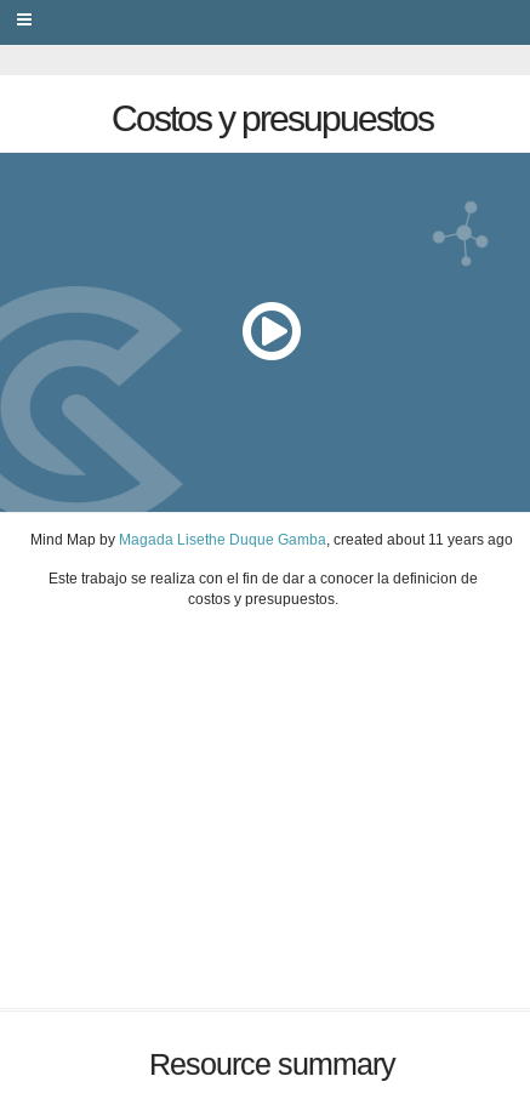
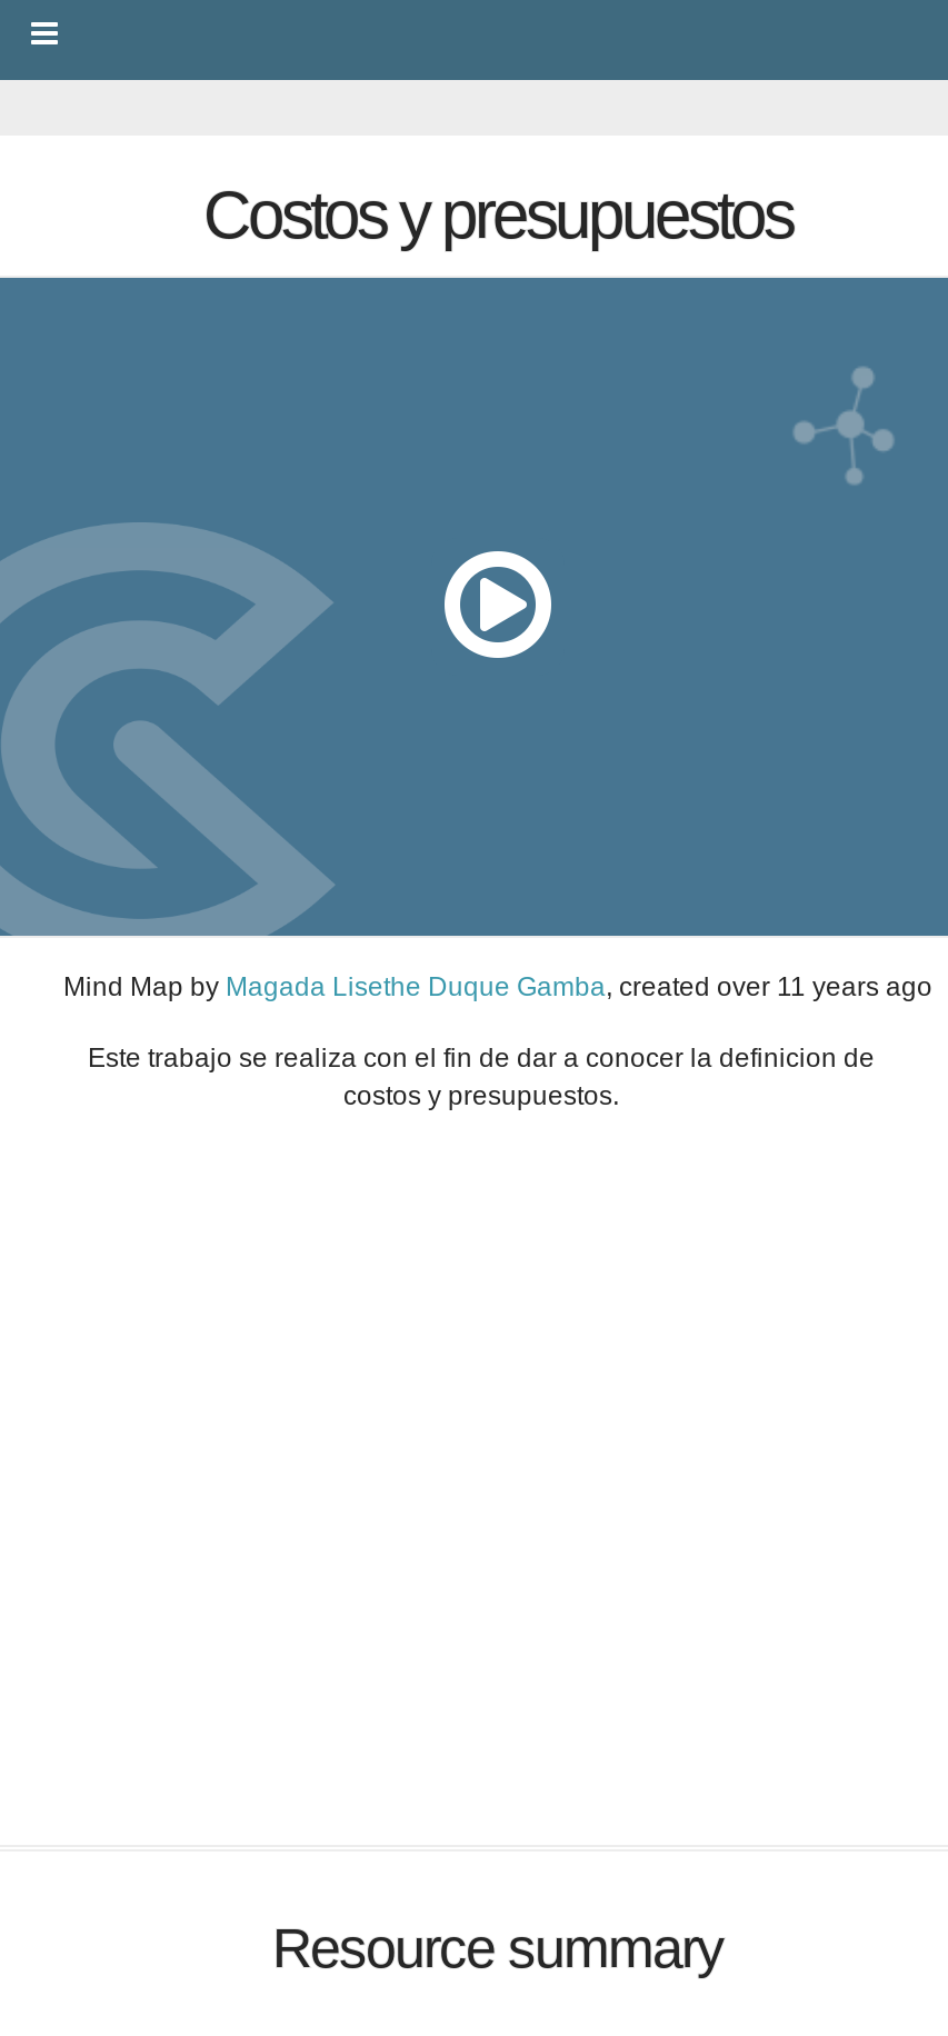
[30,531,513,548] Mind Map by Magada Lisethe Duque Gamba, created about 11 years ago -> [63,971,932,1002] Mind Map by Magada Lisethe Duque Gamba, created over 11 years ago

